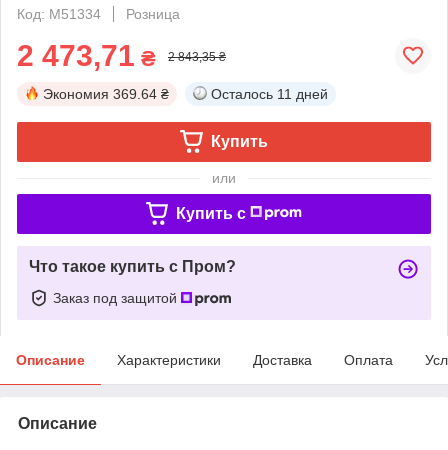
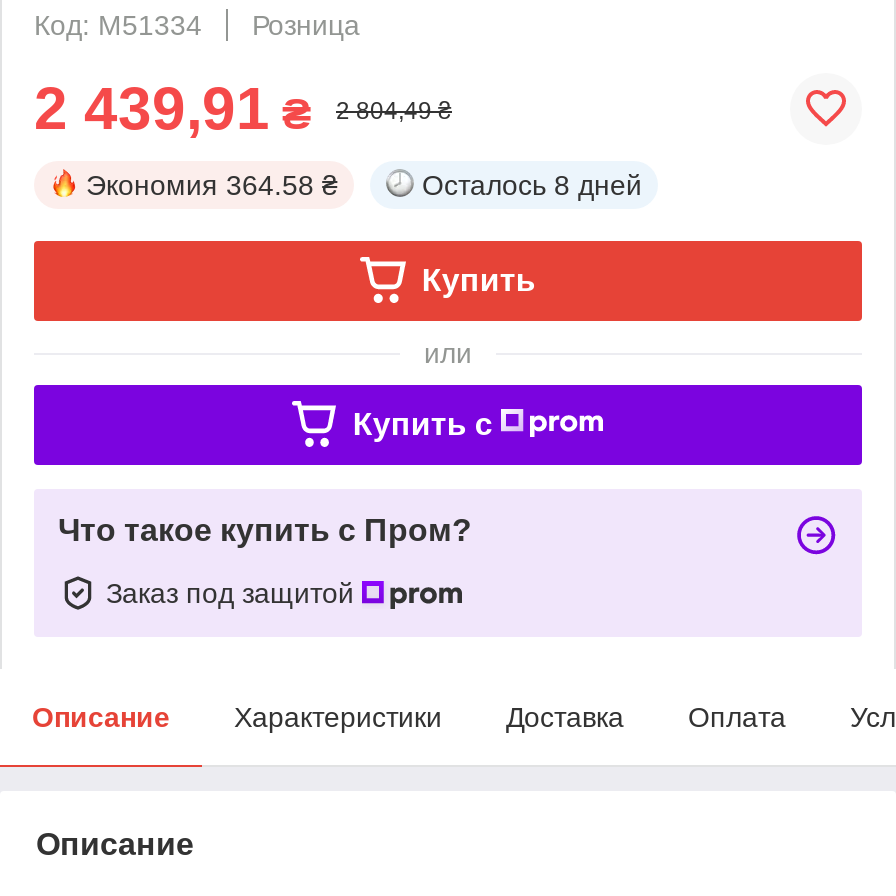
[17,39,156,72] 2 473,71 ₴ -> [34,75,312,141] 2 439,91 ₴
[168,50,226,64] 2 843,35 ₴ -> [336,97,452,125] 2 804,49 ₴
[43,86,169,102] Экономия 369.64 ₴ -> [86,169,338,201] Экономия 364.58 ₴
[211,86,328,102] Осталось 11 дней -> [422,169,642,201] Осталось 8 дней

